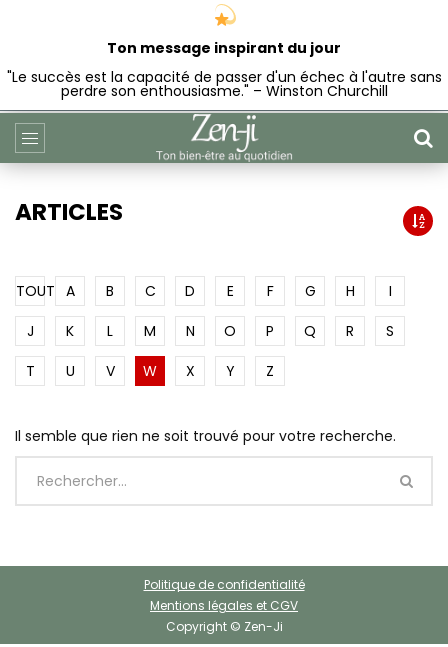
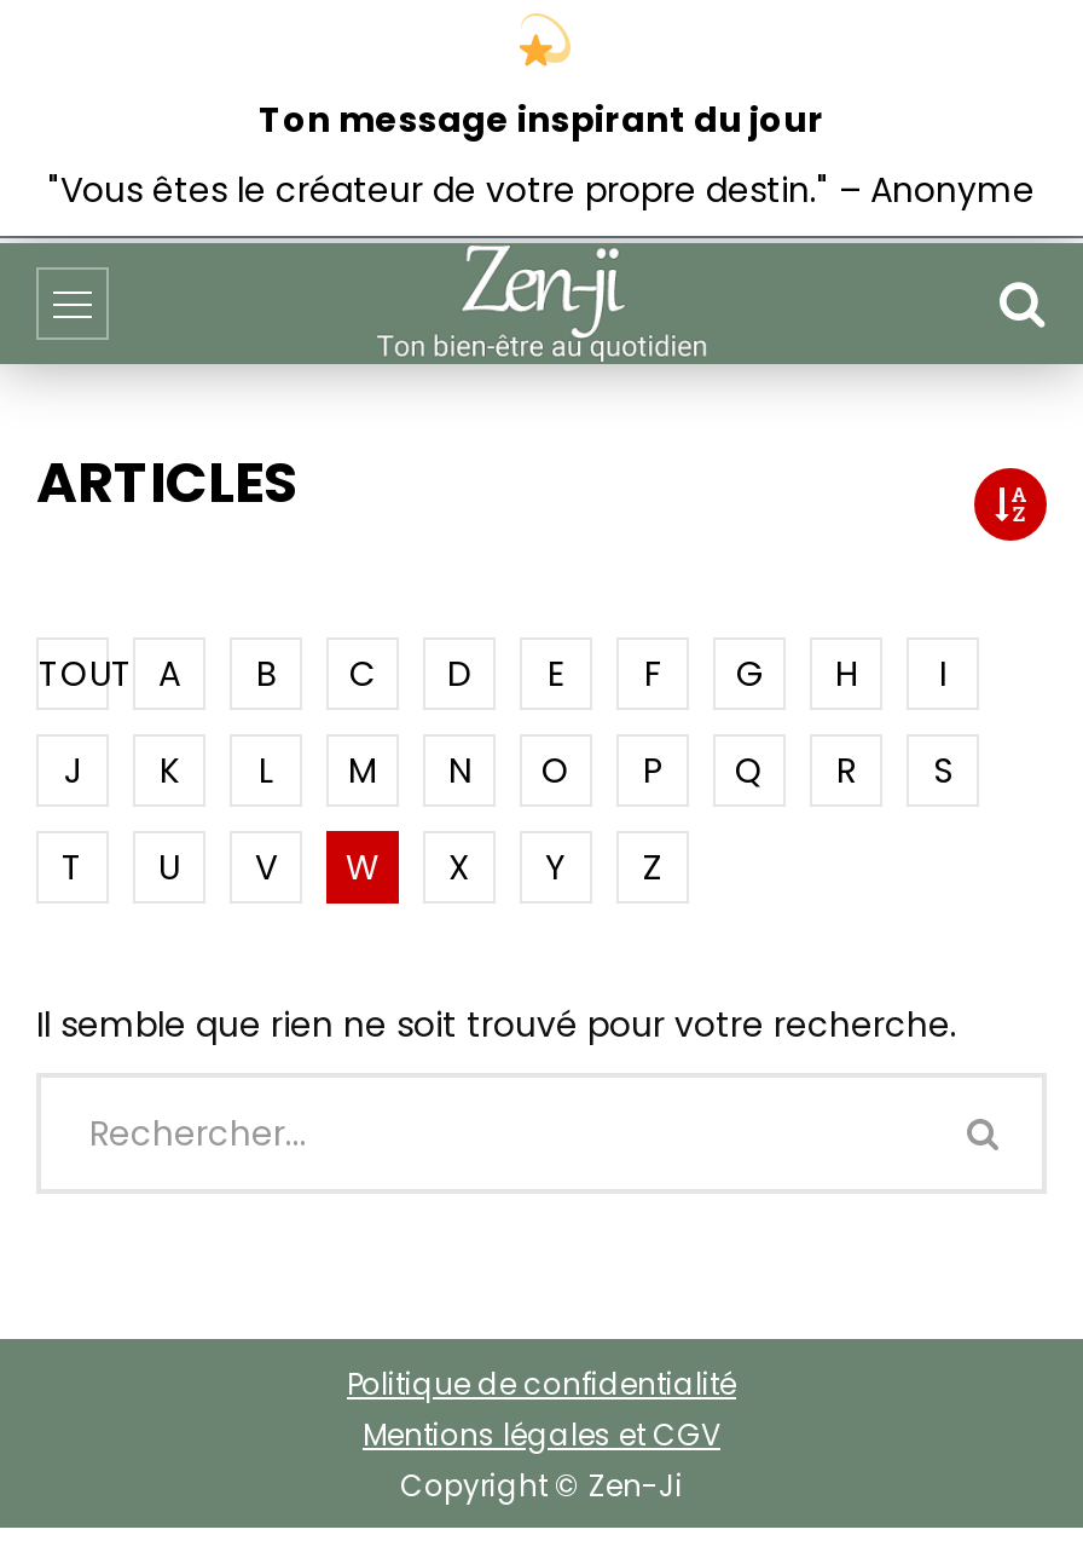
[6,67,441,101] "Le succès est la capacité de passer d'un échec à l'autre sans | perdre son enthousiasme." – Winston Churchill -> [48,166,1035,214] "Vous êtes le créateur de votre propre destin." – Anonyme

